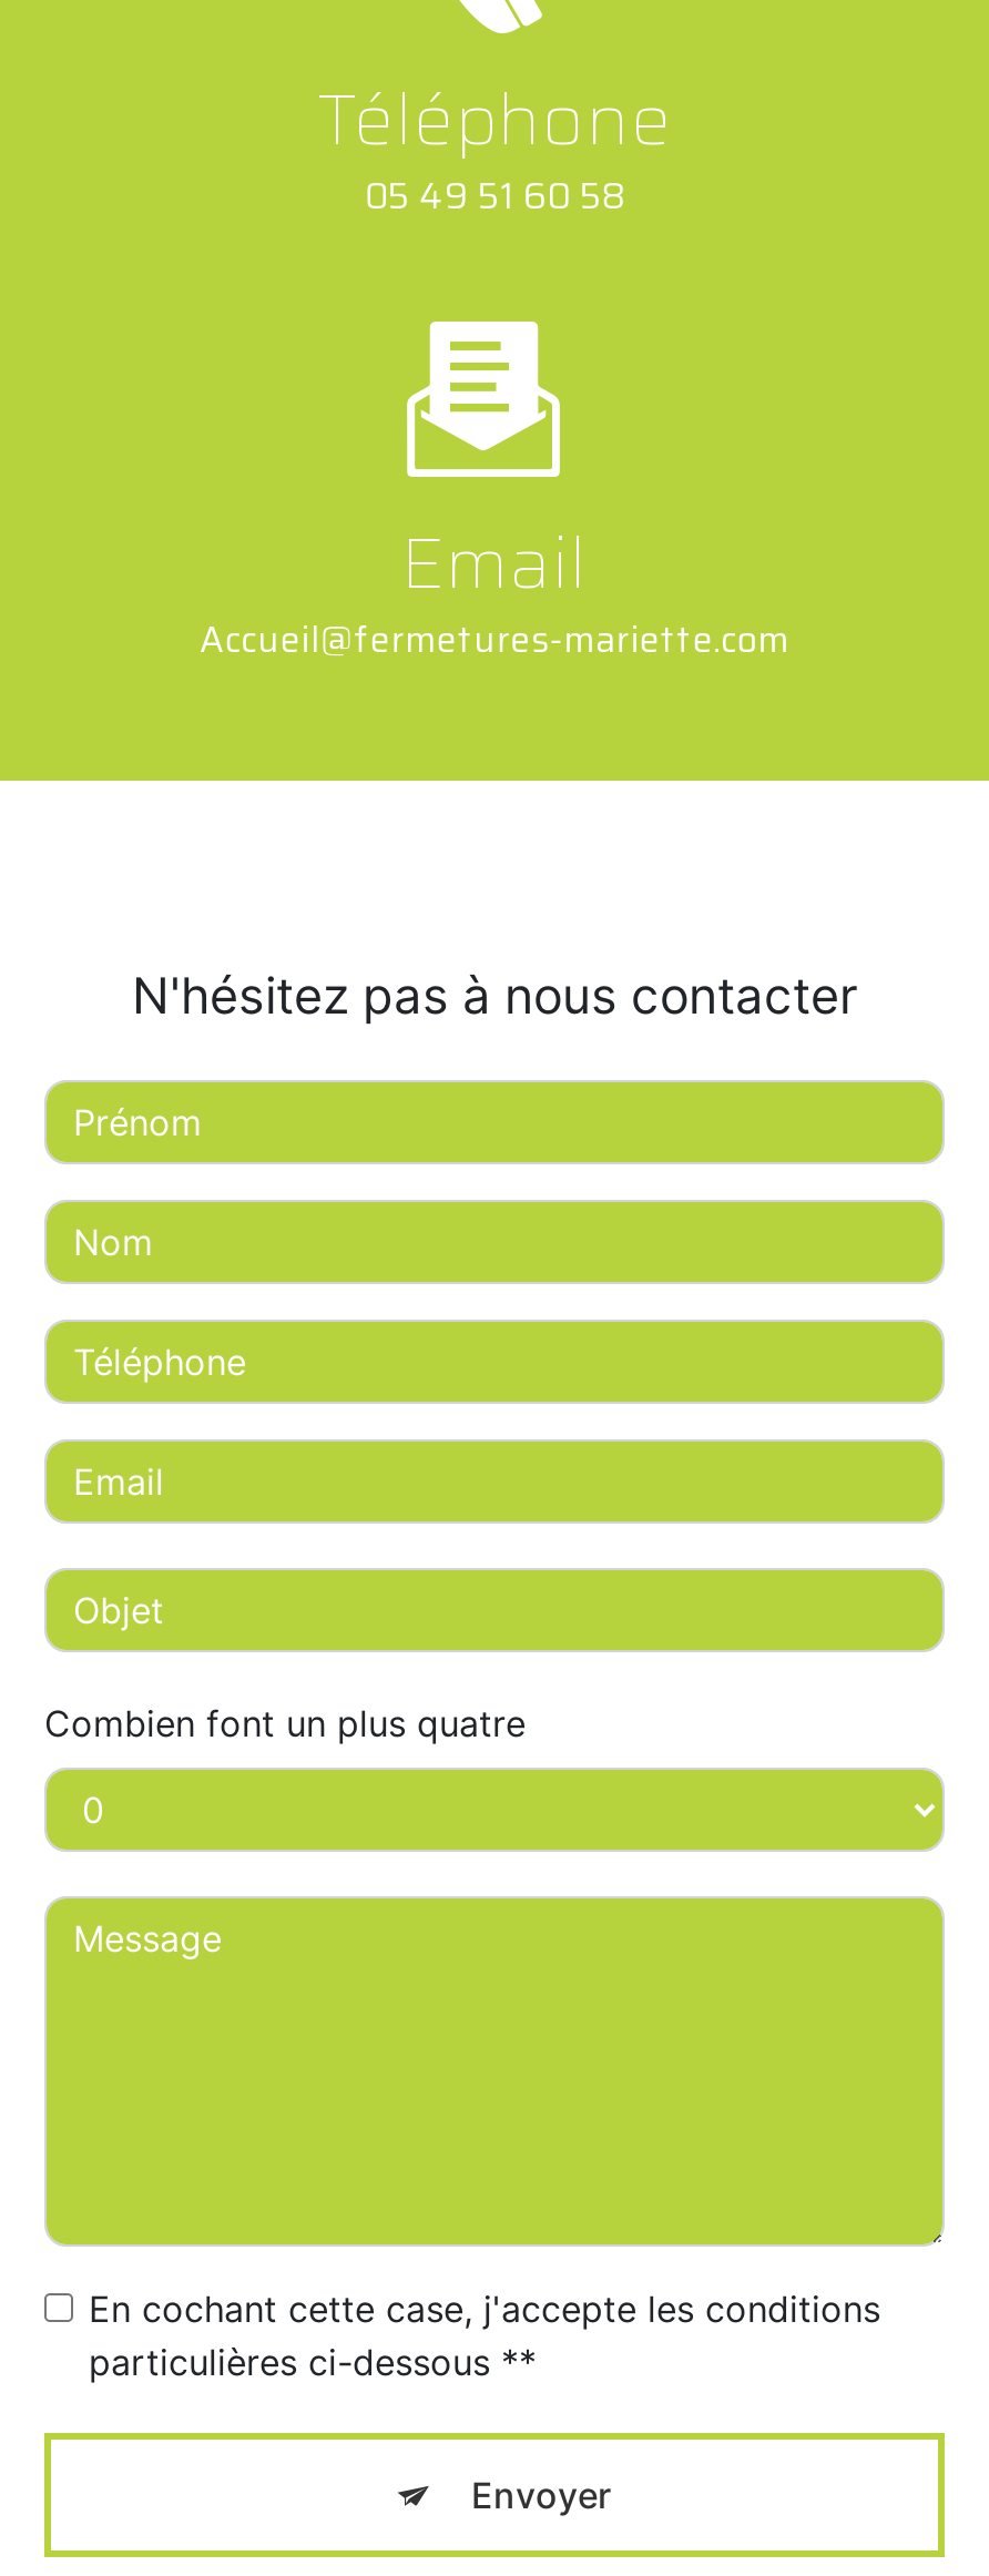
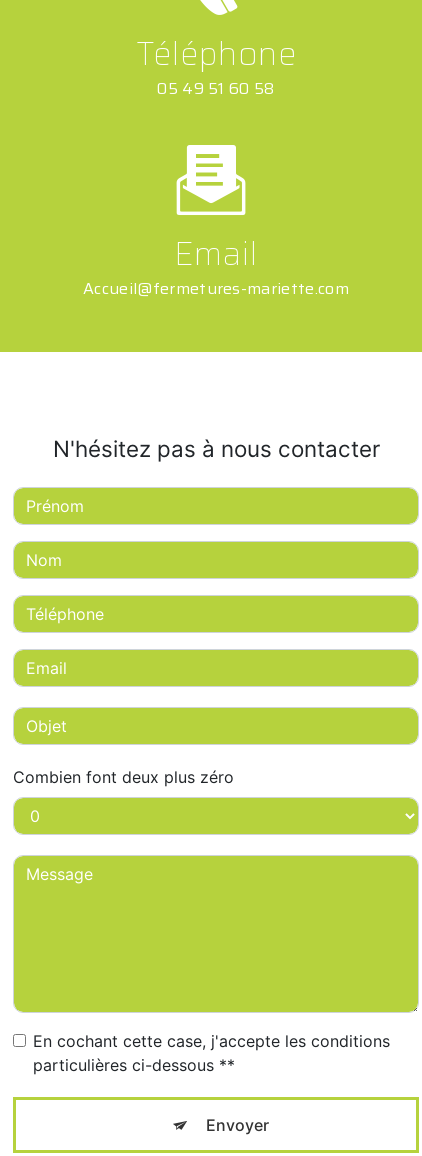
[44,1701,526,1746] Combien font un plus quatre -> [13,767,234,787] Combien font deux plus zéro

